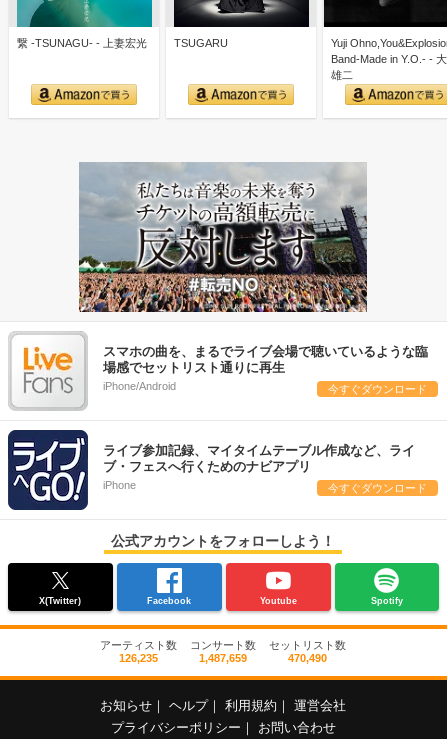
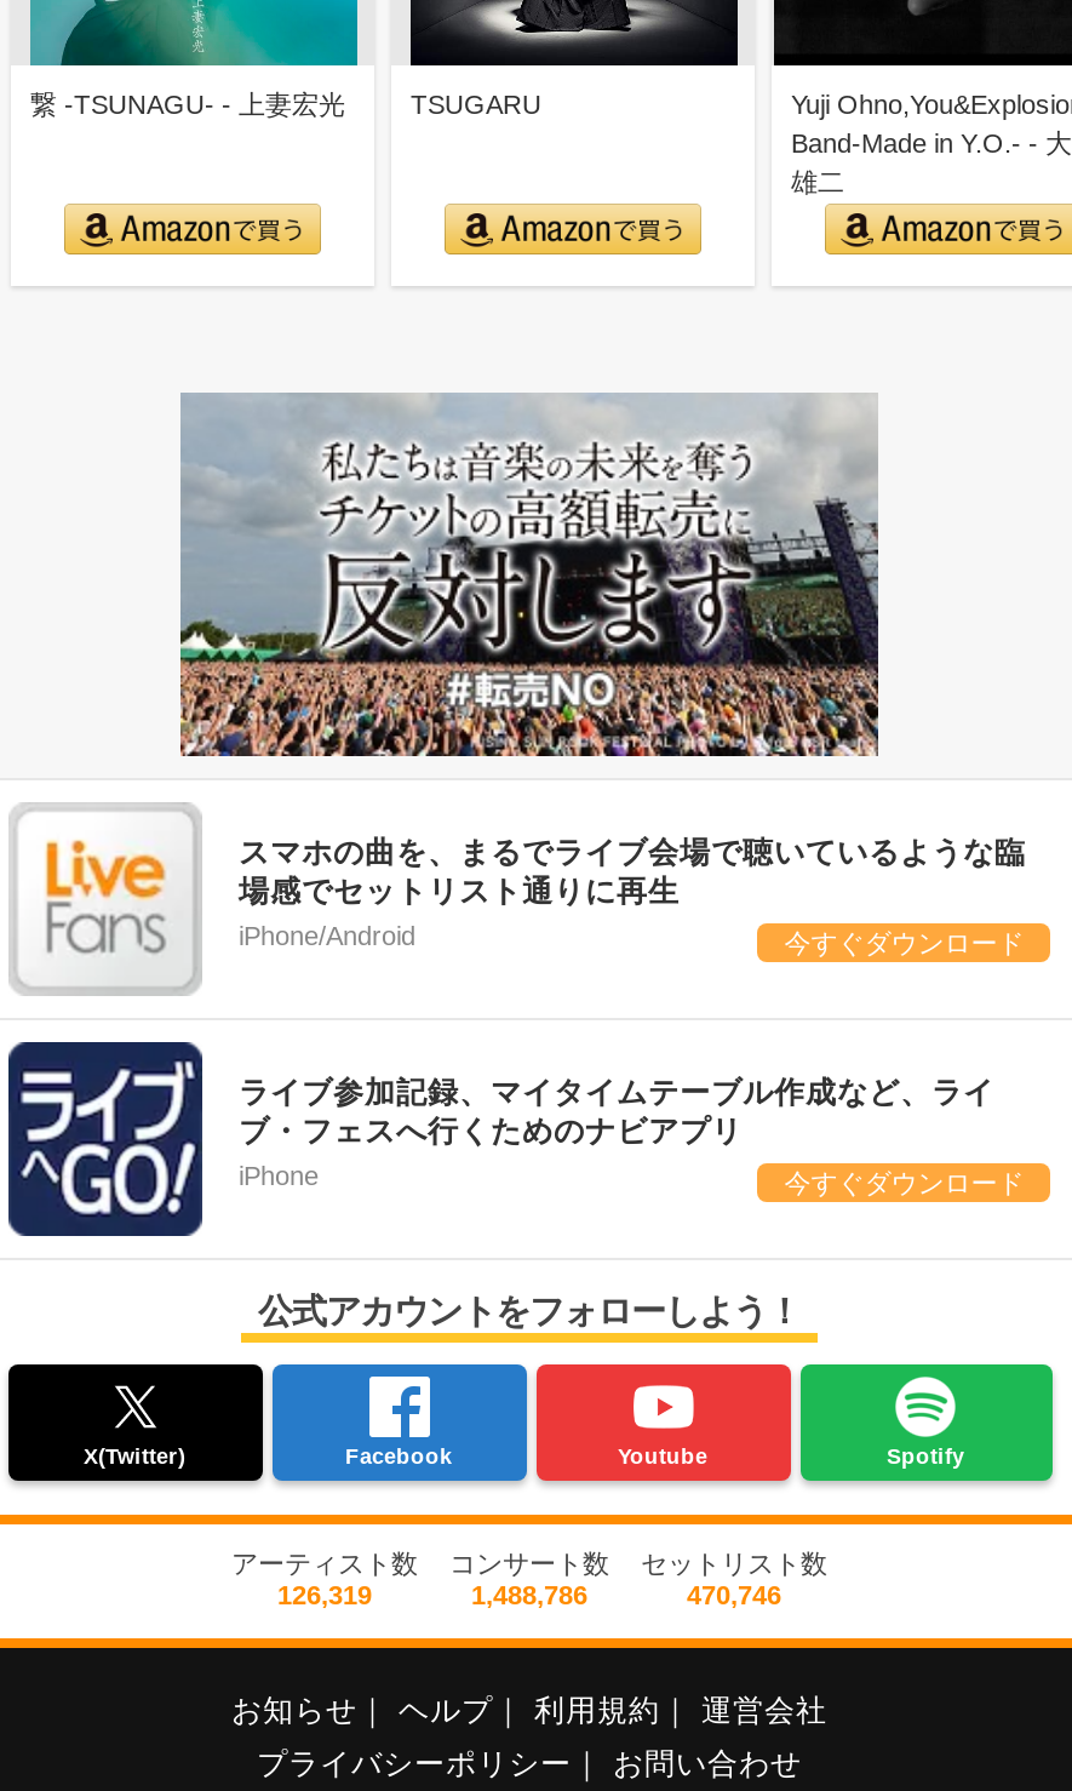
[119,652,158,664] 126,235 -> [277,1580,372,1609] 126,319
[199,652,247,664] 1,487,659 -> [471,1580,587,1609] 1,488,786
[288,652,327,664] 470,490 -> [687,1580,781,1609] 470,746

